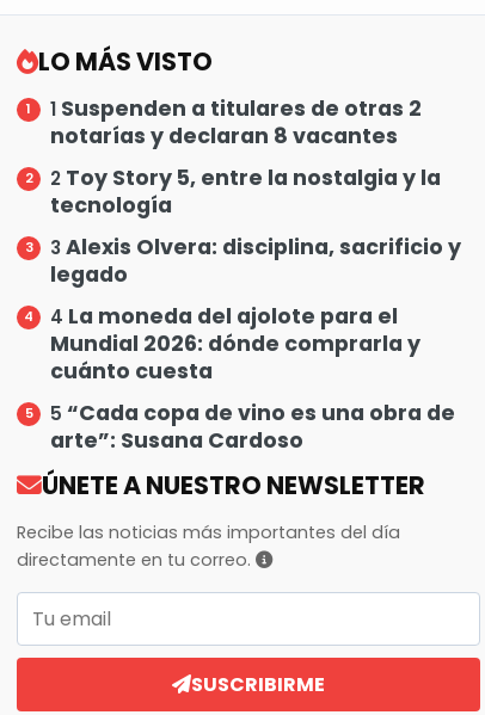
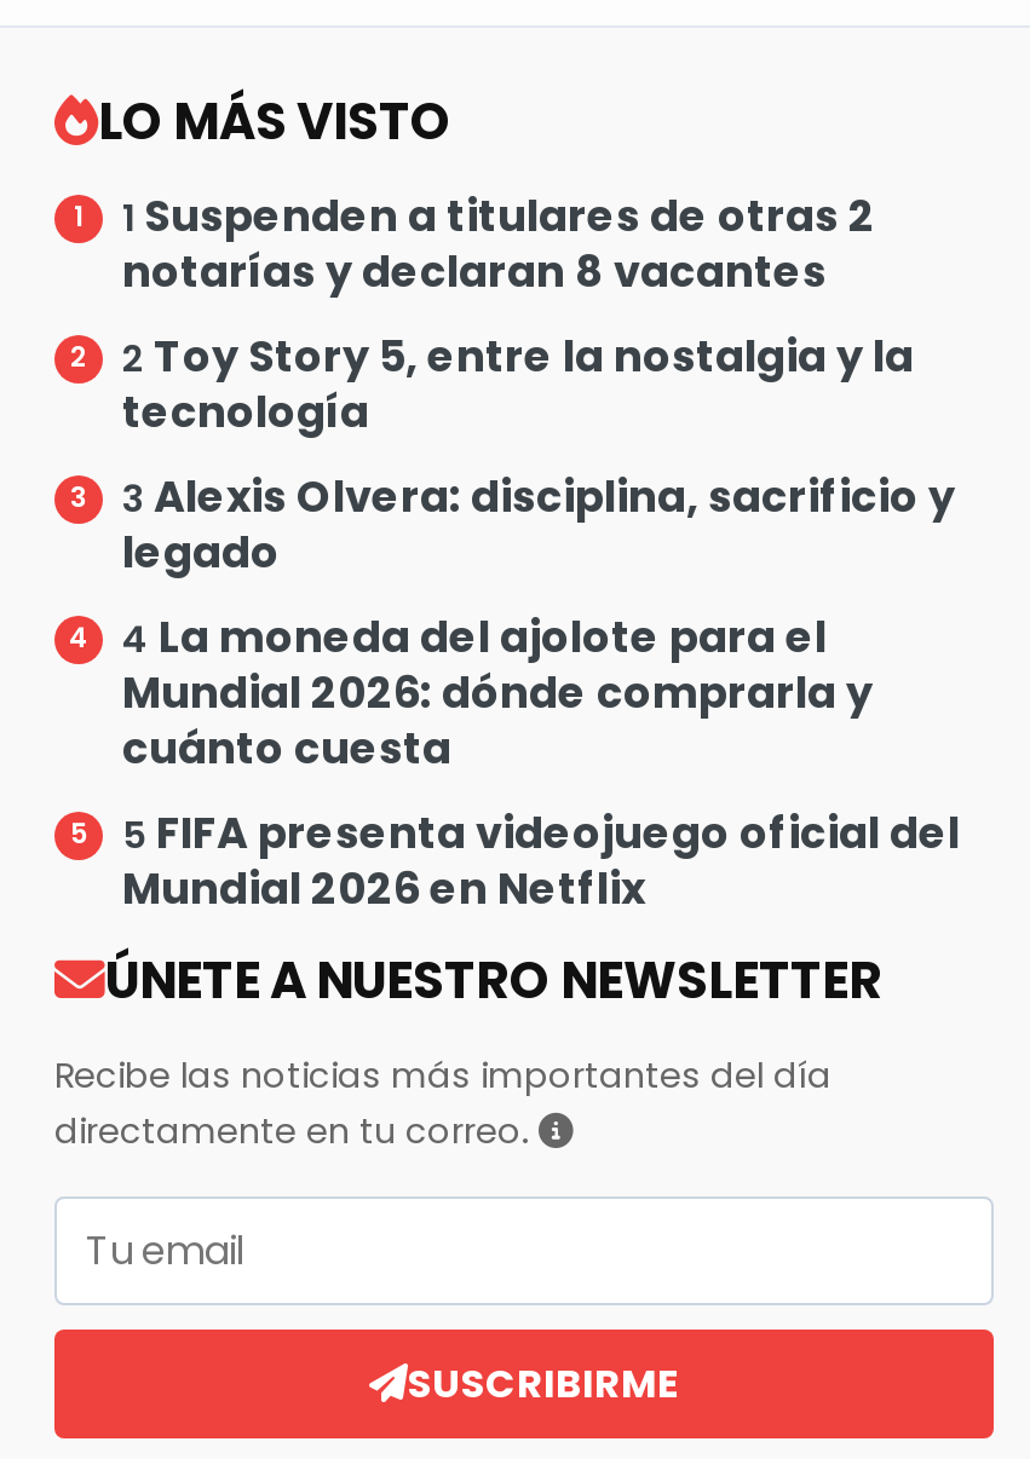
[50,398,455,454] 5 “Cada copa de vino es una obra de | arte”: Susana Cardoso -> [122,804,960,917] 5 FIFA presenta videojuego oficial del | Mundial 2026 en Netflix

